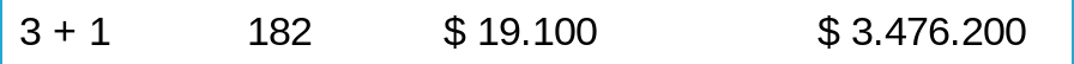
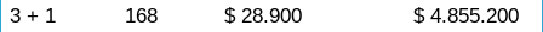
[247,9,312,55] 182 -> [125,5,158,27] 168
[444,9,597,55] $ 19.100 -> [224,5,302,27] $ 28.900
[817,9,1026,55] $ 3.476.200 -> [413,5,519,27] $ 4.855.200

